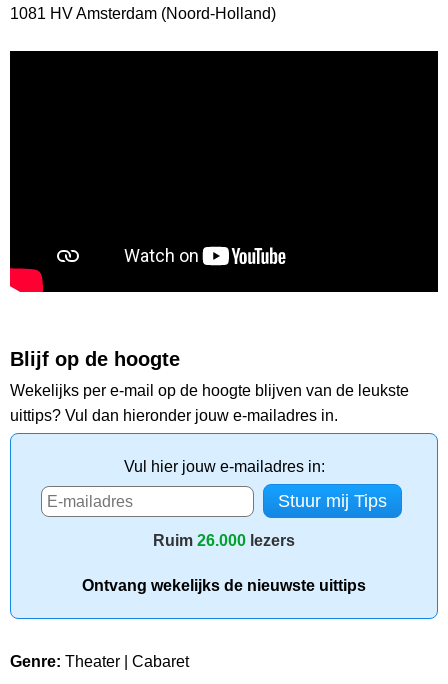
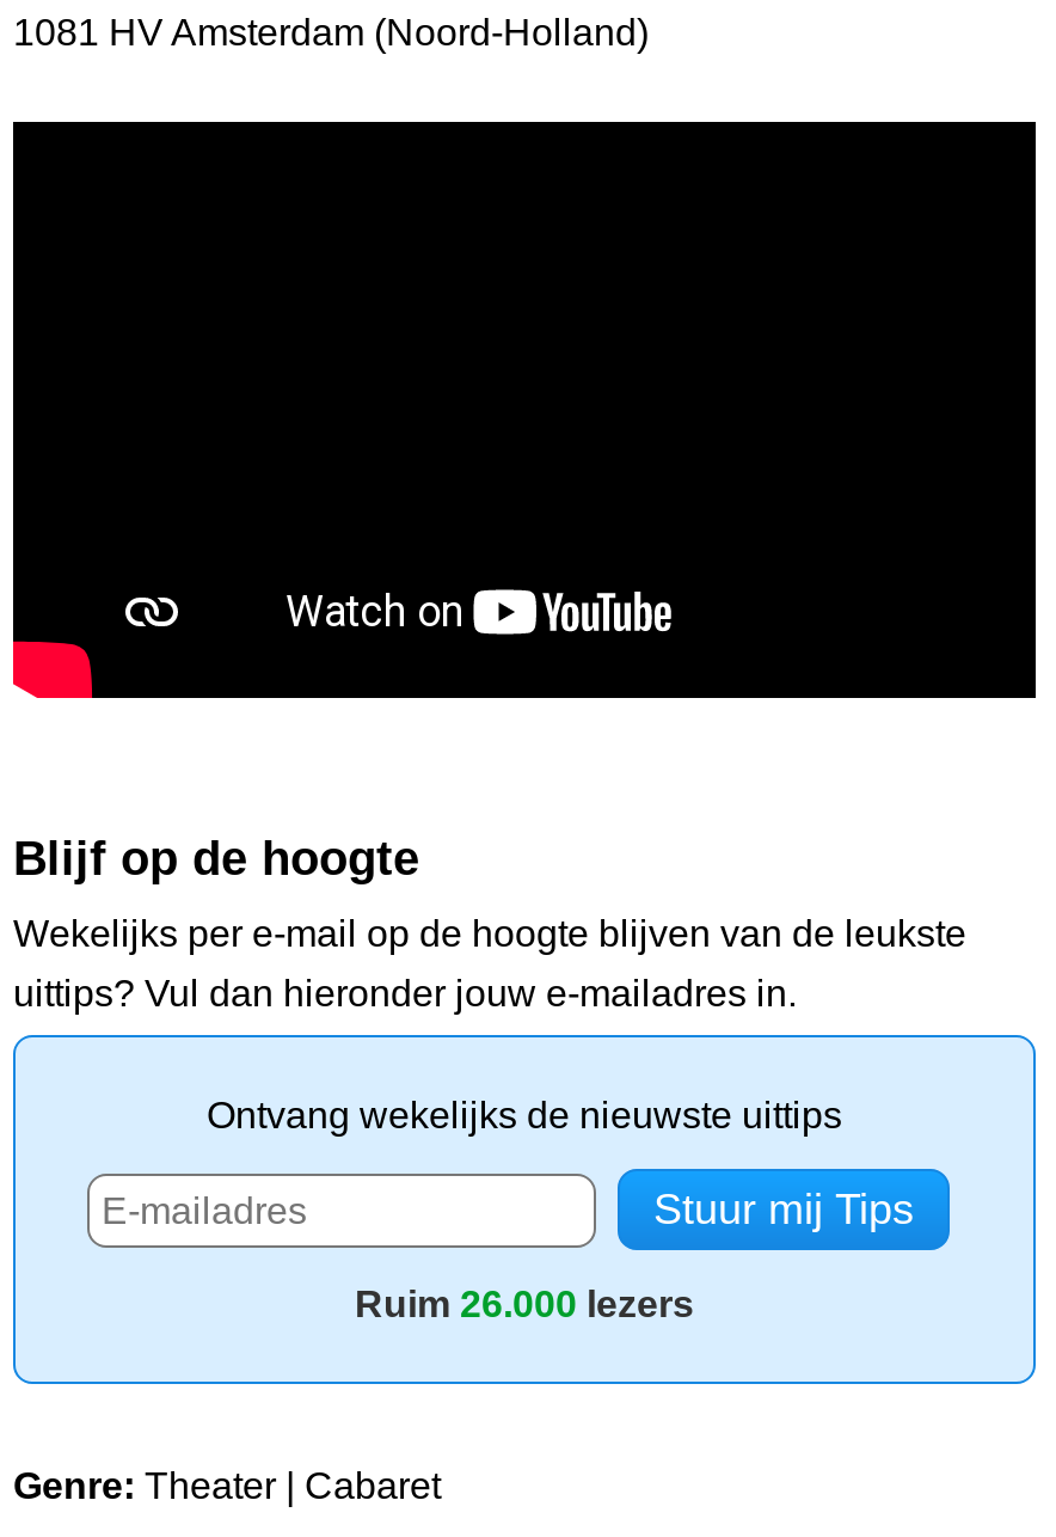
[123,458,324,475] Vul hier jouw e-mailadres in: -> none
moved [82,577,366,594] -> [207,1095,842,1136]: Ontvang wekelijks de nieuwste uittips

